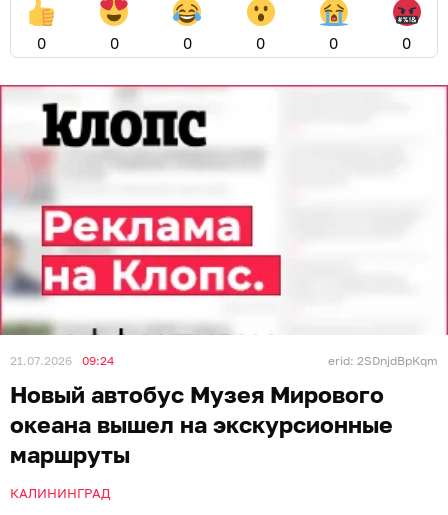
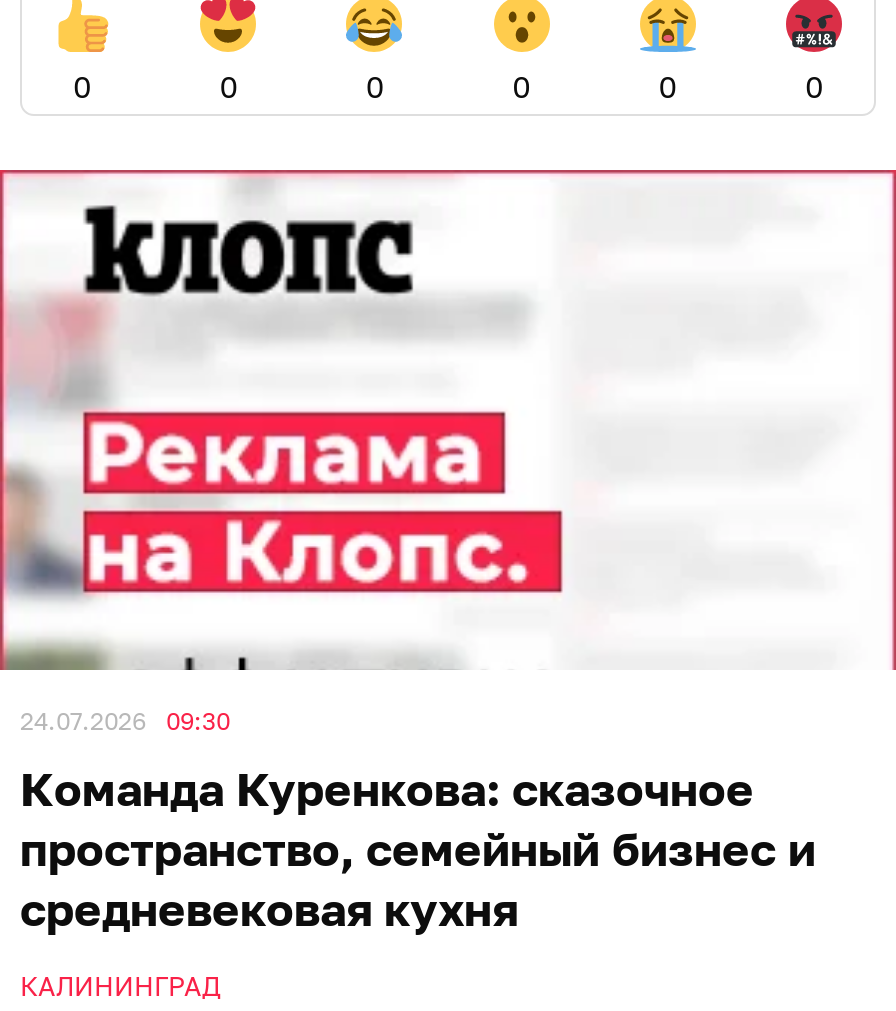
[10,353,438,468] 21.07.2026 | 09:24 | erid: 2SDnjdBpKqm | Новый автобус Музея Мирового | океана вышел на экскурсионные | маршруты -> [20,706,816,936] 24.07.2026 | 09:30 | Команда Куренкова: сказочное | пространство, семейный бизнес и | средневековая кухня

